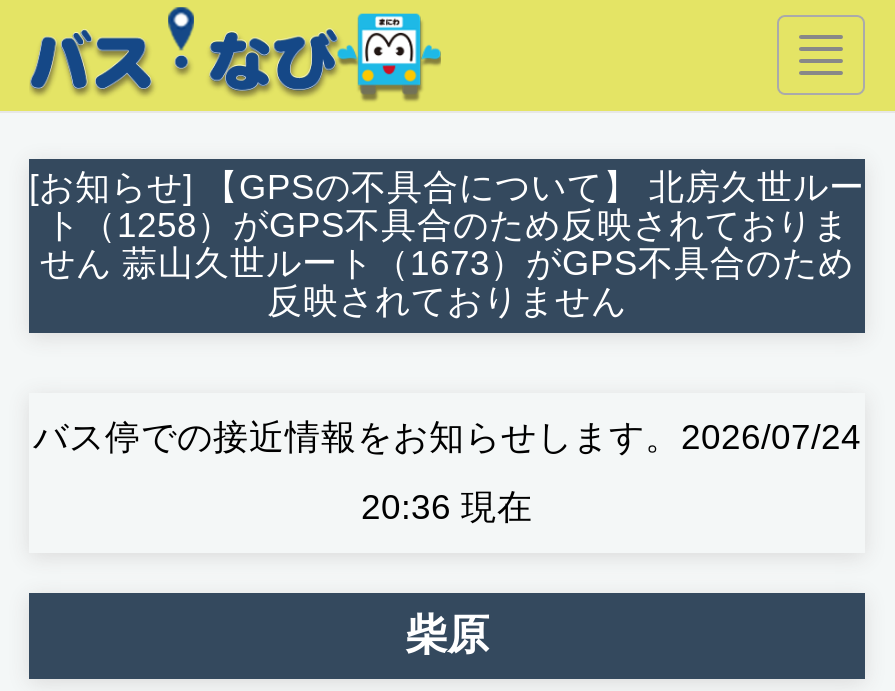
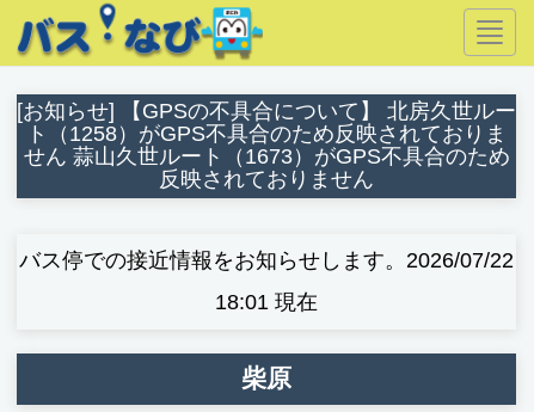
[33,417,861,457] バス停での接近情報をお知らせします。2026/07/24 -> [19,248,514,272] バス停での接近情報をお知らせします。2026/07/22
[361,487,533,527] 20:36 現在 -> [215,290,318,314] 18:01 現在

